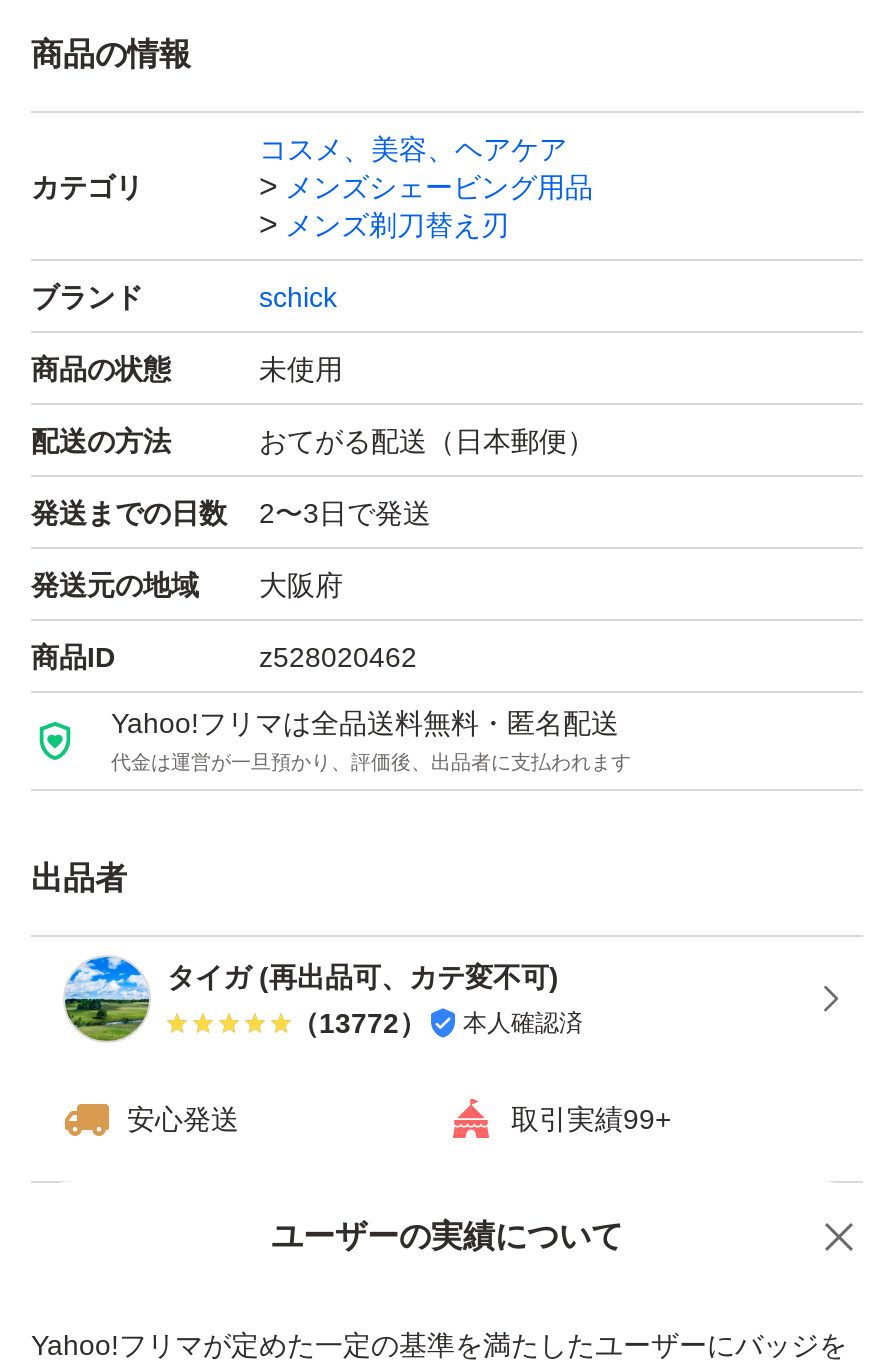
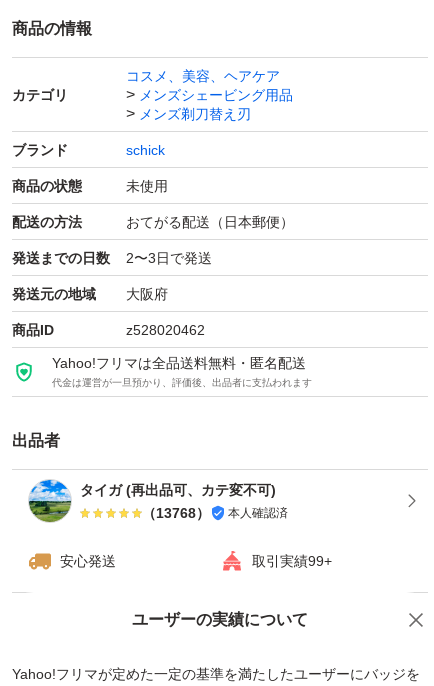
[291,1007,583,1039] （13772） 本人確認済 -> [142,505,288,521] （13768） 本人確認済

